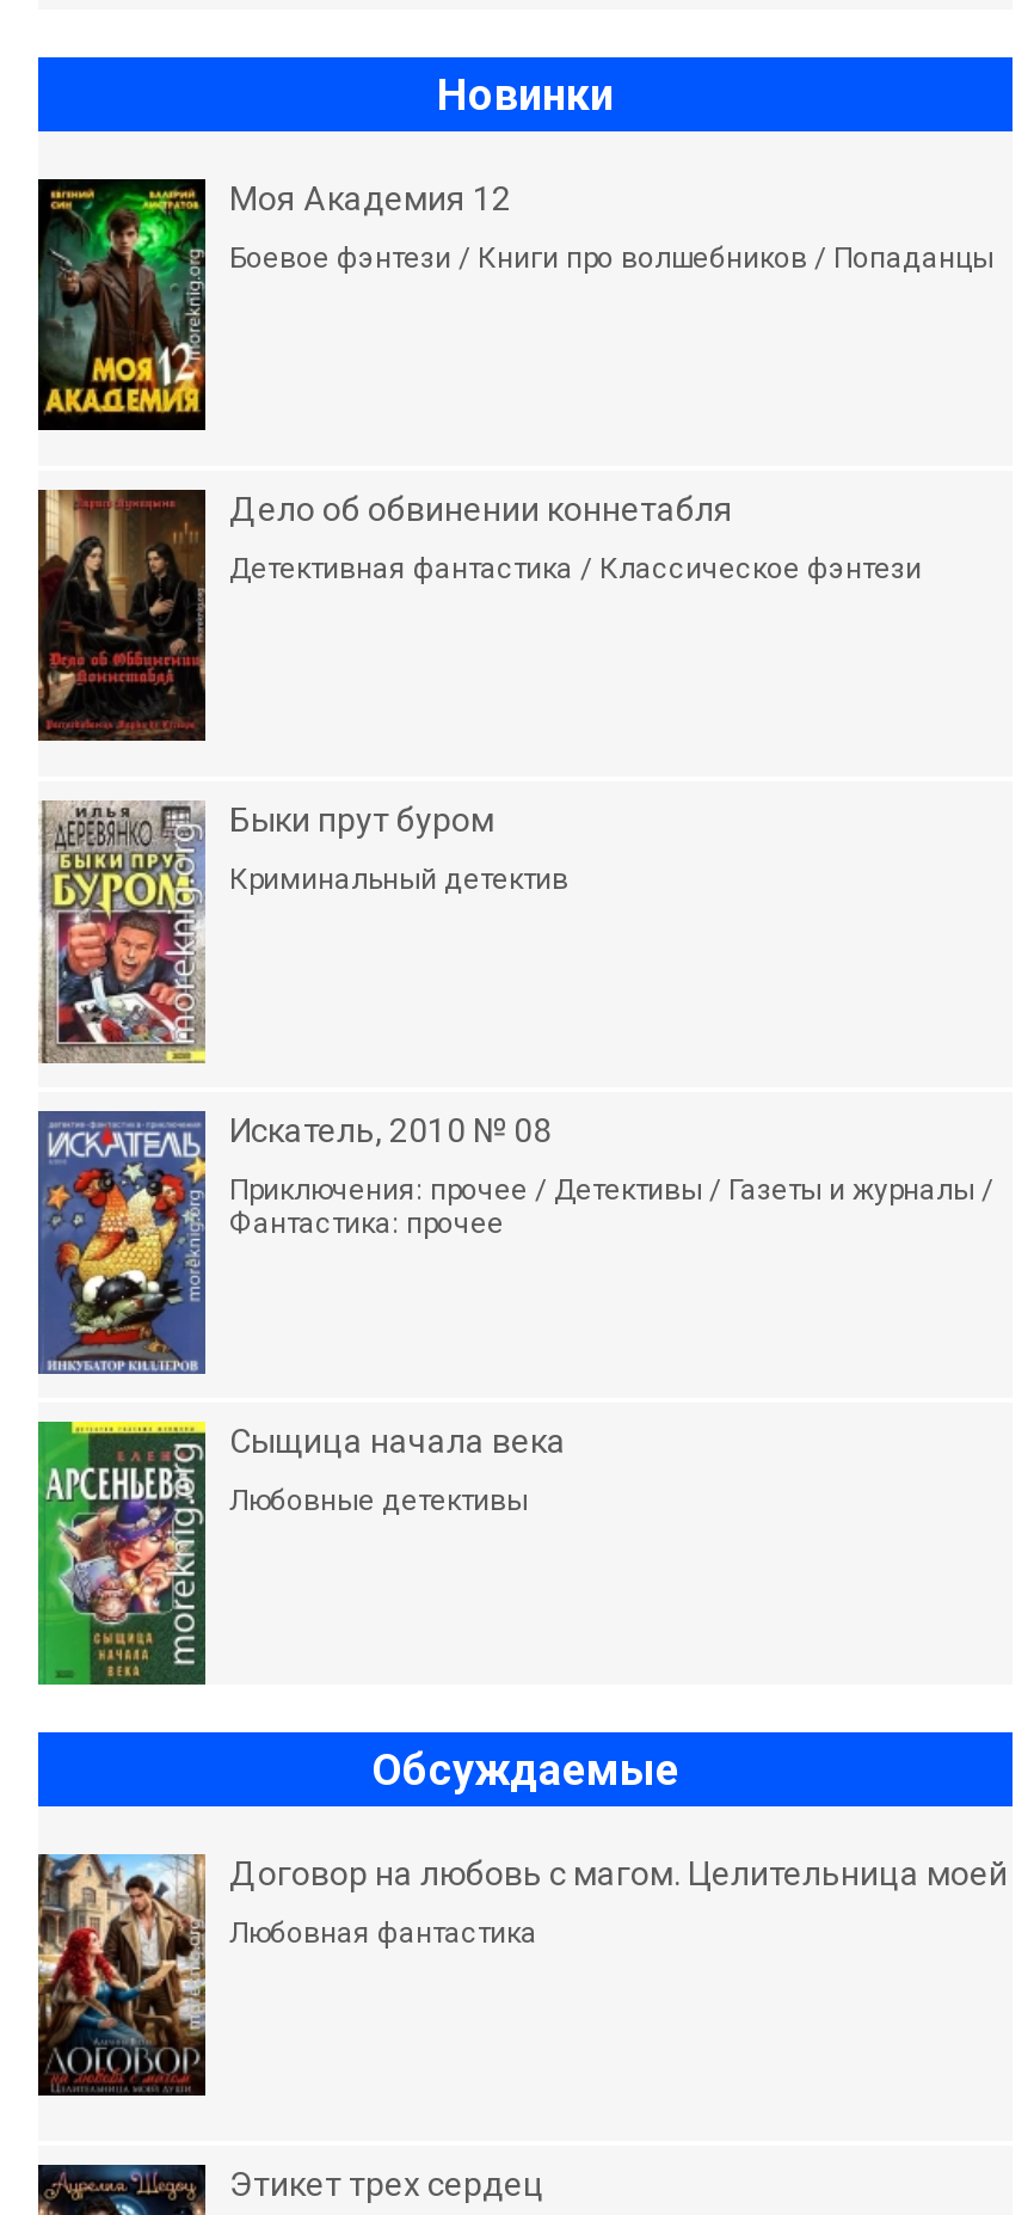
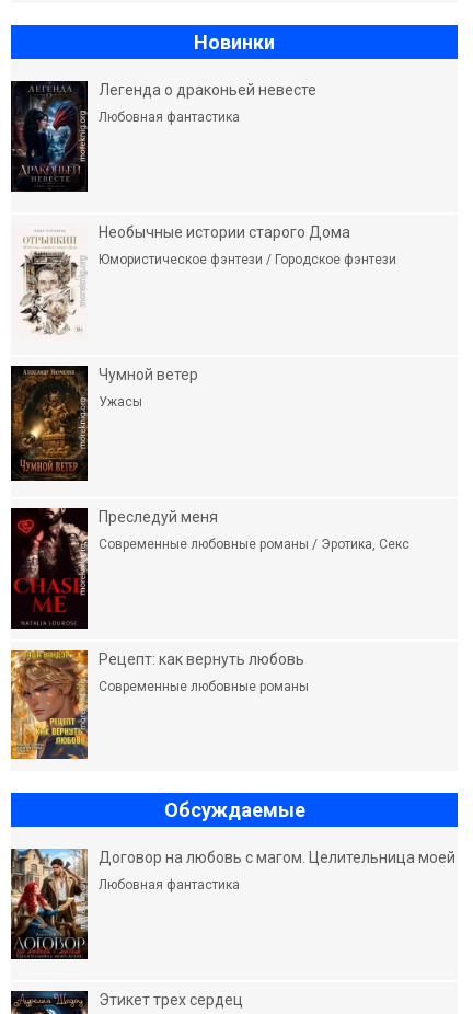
[36,178,511,432] [image] | Моя Академия 12 -> [11,81,316,196] [image] | Легенда о драконьей невесте
[229,241,993,274] Боевое фэнтези / Книги про волшебников / Попаданцы -> [99,109,240,125] Любовная фантастика
[36,487,733,743] [image] | Дело об обвинении коннетабля -> [11,223,350,338] [image] | Необычные истории старого Дома
[229,551,922,585] Детективная фантастика / Классическое фэнтези -> [99,252,396,267] Юмористическое фэнтези / Городское фэнтези
[38,800,494,1066] [image] | Быки прут буром -> [10,365,198,486] [image] | Чумной ветер
[229,862,568,895] Криминальный детектив -> [99,394,142,409] Ужасы
[36,1109,552,1376] [image] | Искатель, 2010 № 08 -> [10,507,218,630] [image] | Преслeдуй меня
[229,1172,993,1239] Приключения: прочее / Детективы / Газеты и журналы / | Фантастика: прочее -> [99,536,409,552] Современные любовные романы / Эротика, Секс
[36,1419,566,1687] [image] | Сыщица начала века -> [10,649,304,771] [image] | Рецепт: как вернуть любовь
[229,1483,528,1517] Любовные детективы -> [99,679,309,694] Современные любовные романы

